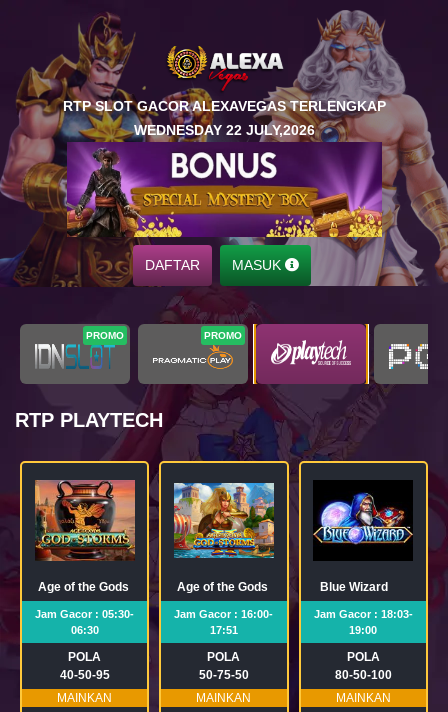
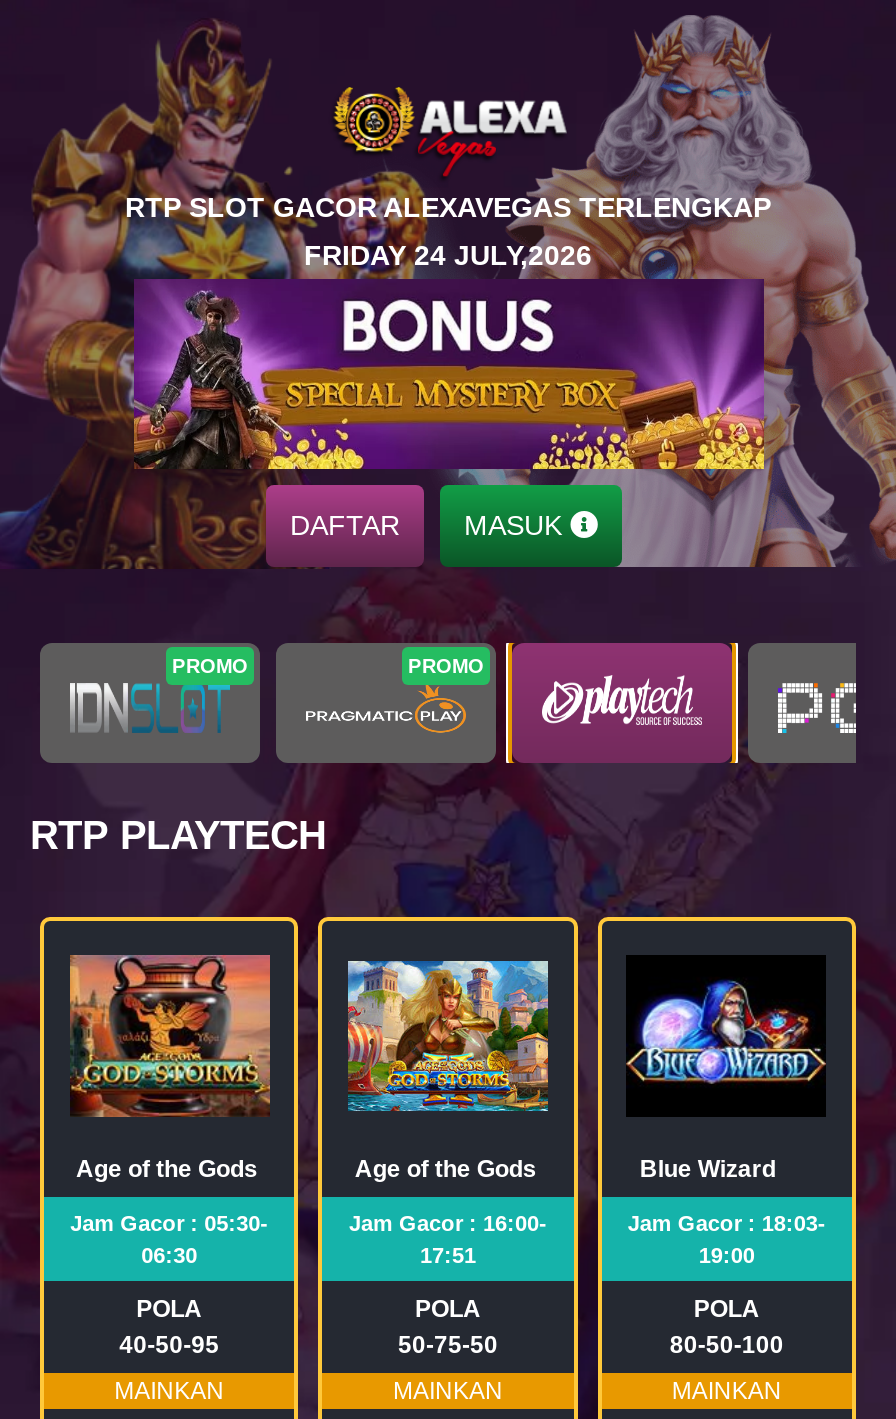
[133,122,314,138] WEDNESDAY 22 JULY,2026 -> [304,239,592,271] FRIDAY 24 JULY,2026

